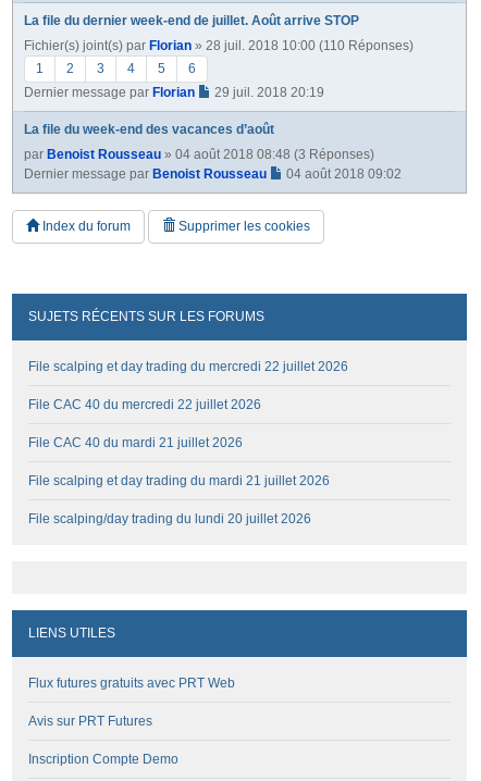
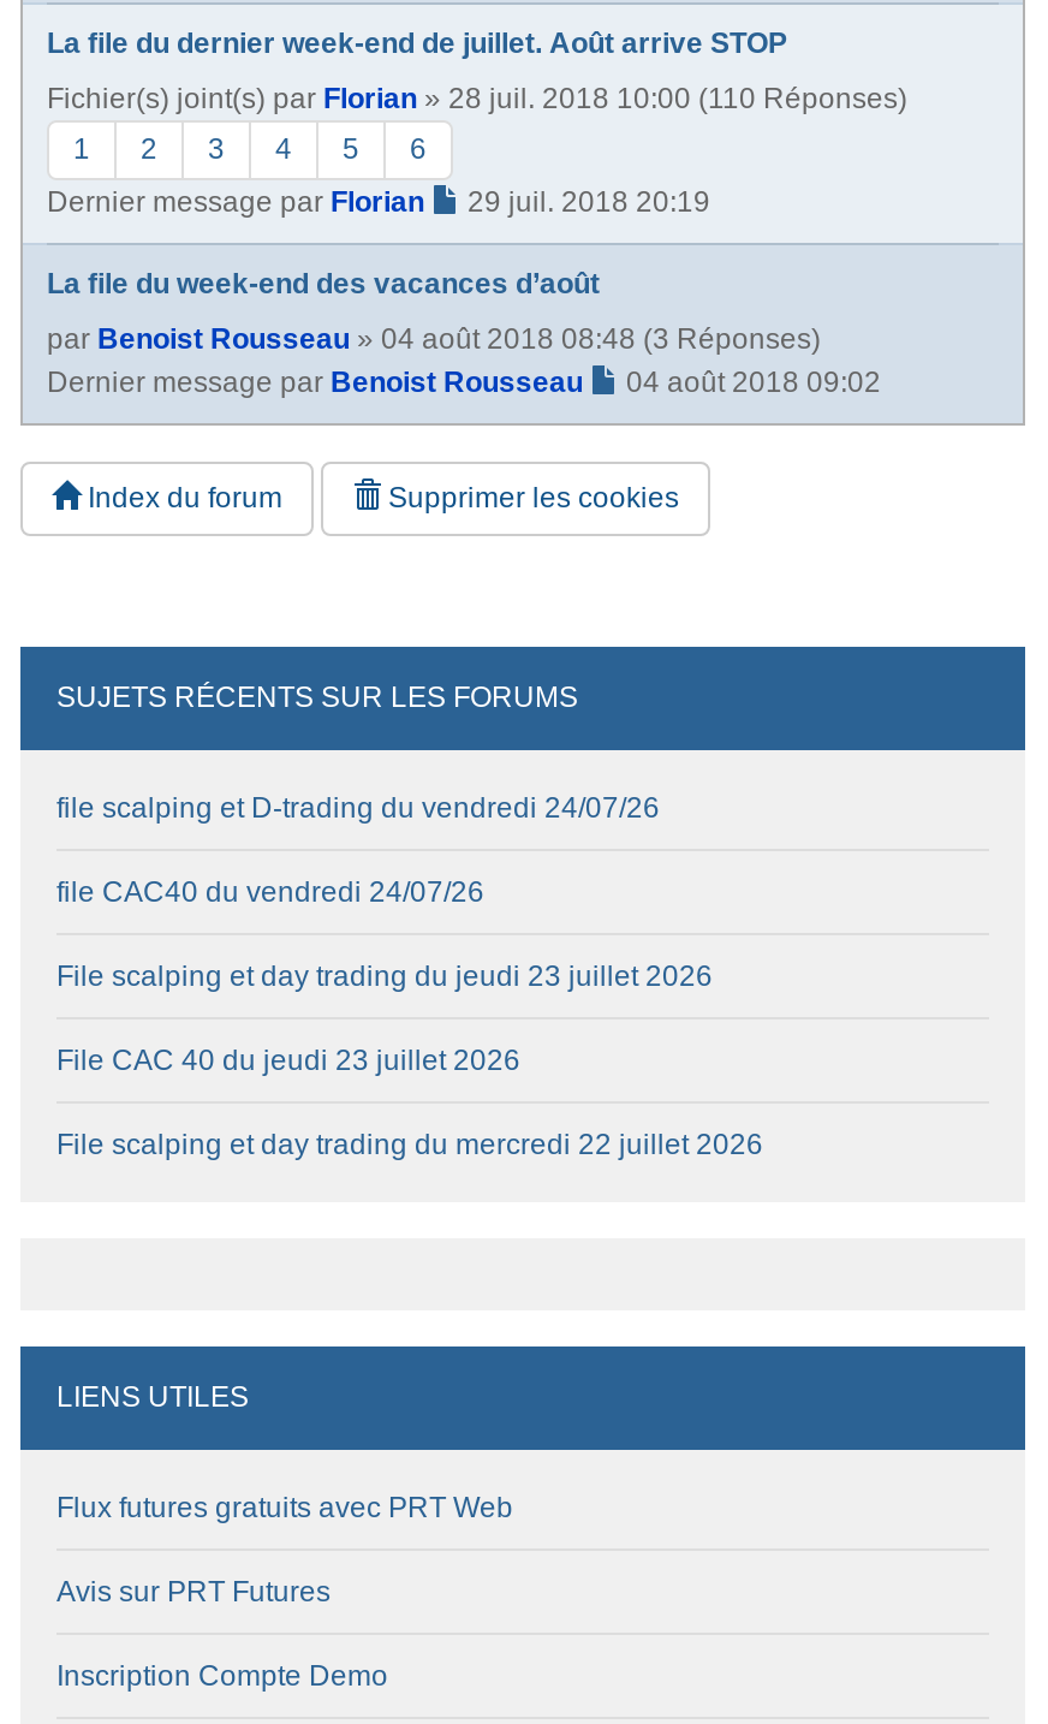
none -> [56,790,713,1076] file scalping et D-trading du vendredi 24/07/26 | file CAC40 du vendredi 24/07/26 | File scalping et day trading du jeudi 23 juillet 2026 | File CAC 40 du jeudi 23 juillet 2026
moved [28,359,348,374] -> [56,1127,763,1160]: File scalping et day trading du mercredi 22 juillet 2026
[28,397,330,526] File CAC 40 du mercredi 22 juillet 2026 | File CAC 40 du mardi 21 juillet 2026 | File scalping et day trading du mardi 21 juillet 2026 | File scalping/day trading du lundi 20 juillet 2026 -> none

